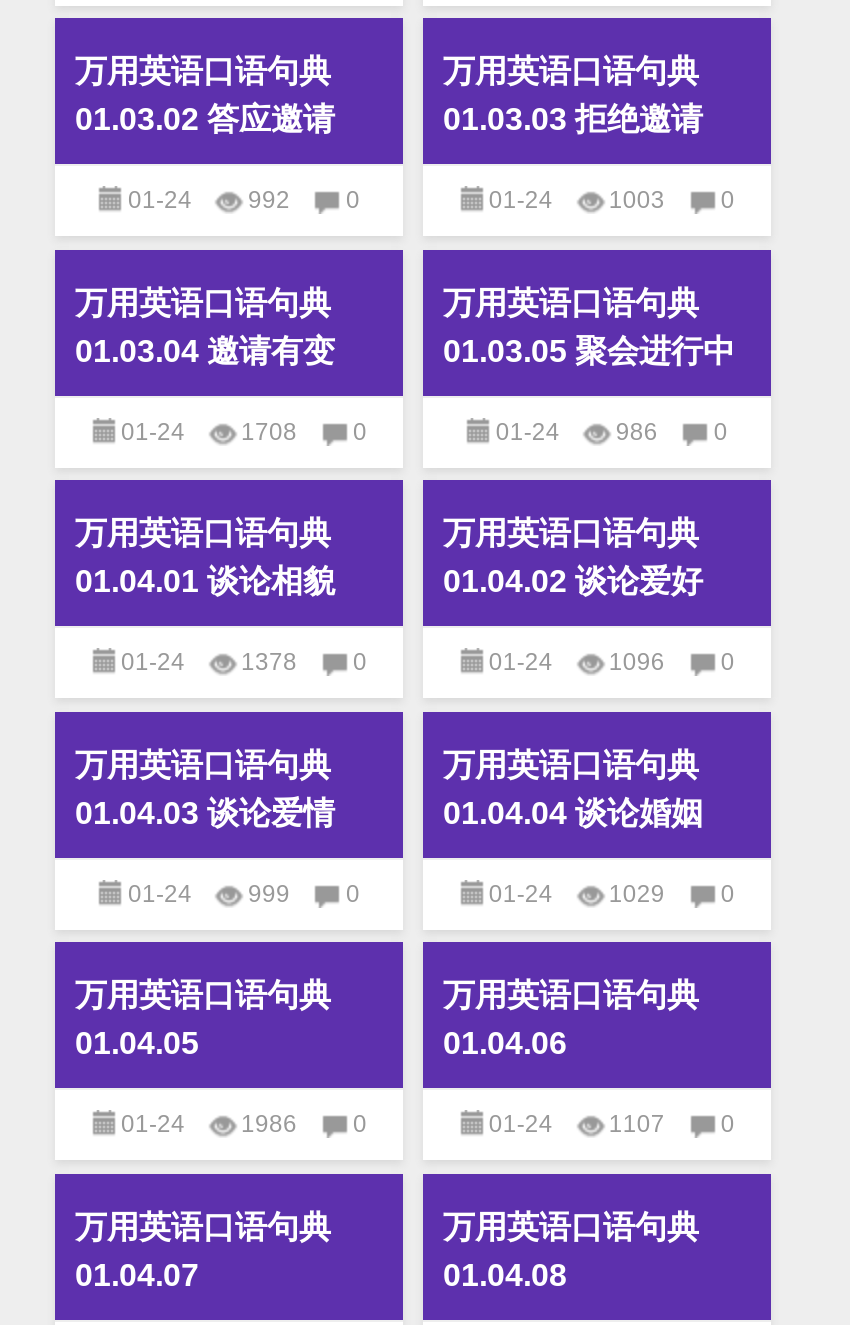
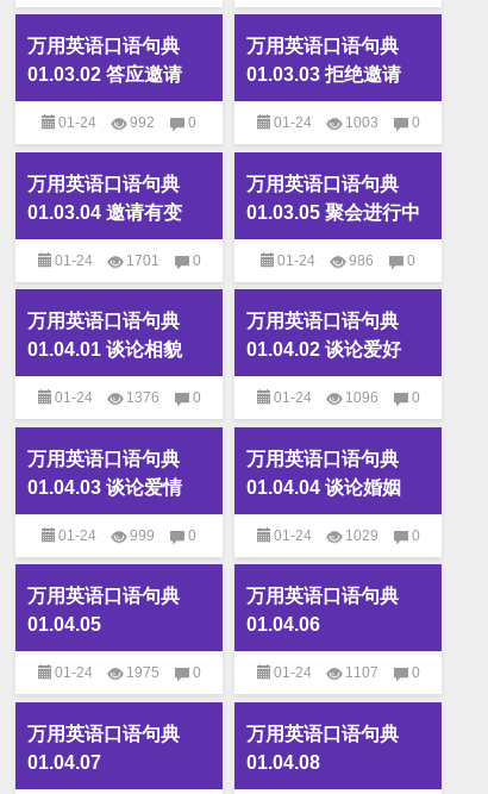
[121,417,367,445] 01-24 1708 0 -> [55,252,201,269] 01-24 1701 0
[121,648,367,676] 01-24 1378 0 -> [55,389,201,406] 01-24 1376 0
[121,1110,367,1138] 01-24 1986 0 -> [55,664,201,681] 01-24 1975 0

